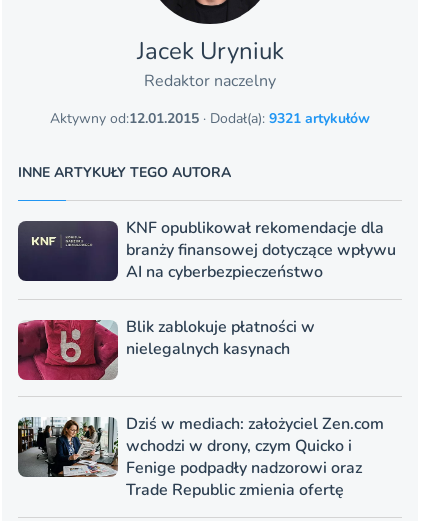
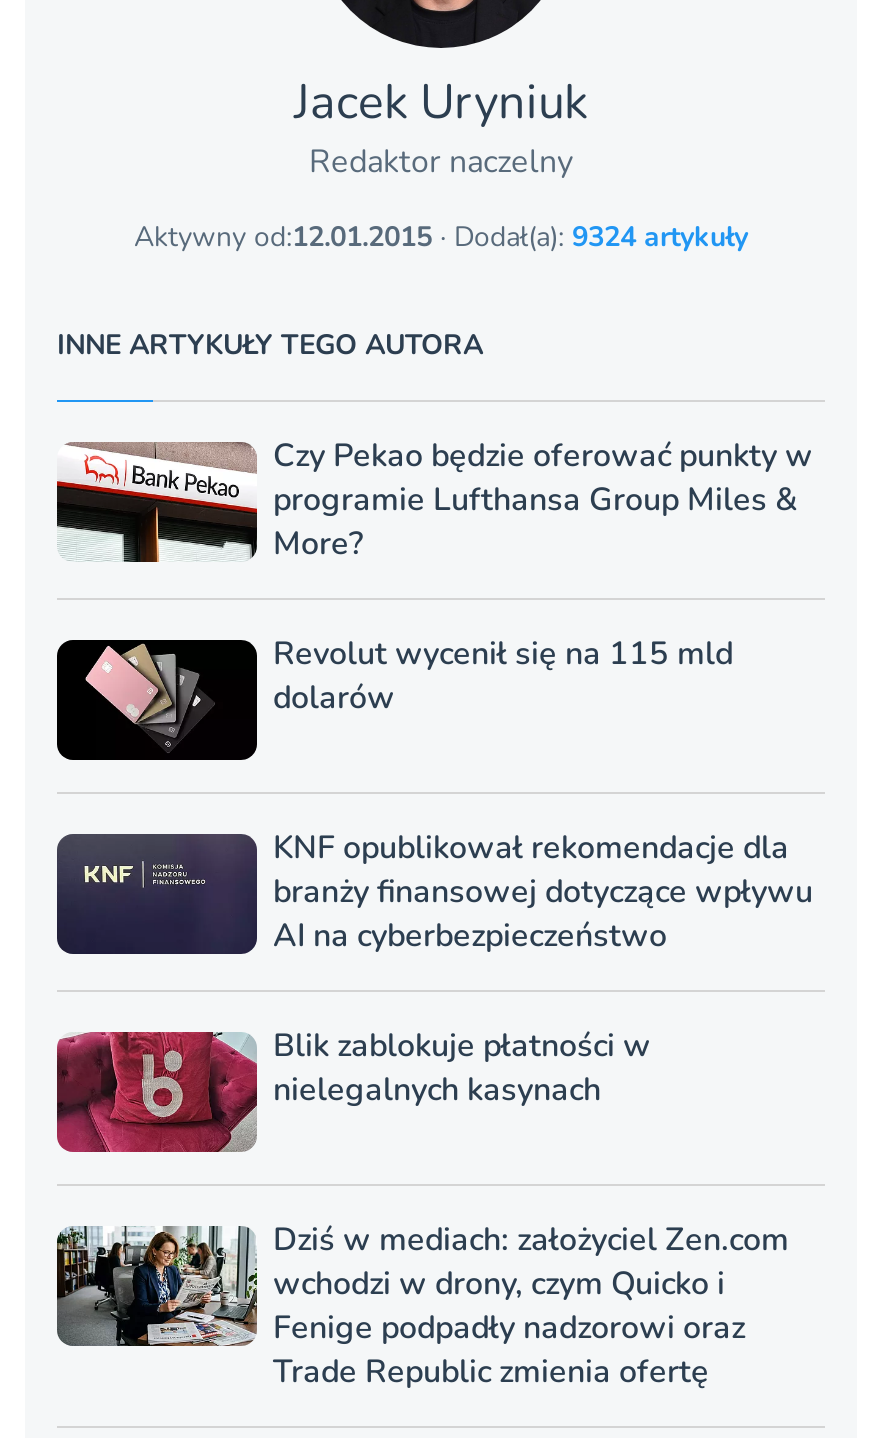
[50,109,370,128] Aktywny od:12.01.2015 · Dodał(a): 9321 artykułów -> [134,218,748,256] Aktywny od:12.01.2015 · Dodał(a): 9324 artykuły
none -> [55,434,813,720] [image] | Czy Pekao będzie oferować punkty w | programie Lufthansa Group Miles & | More? | Revolut wycenił się na 115 mld | dolarów
none -> [55,638,257,762] [image]

